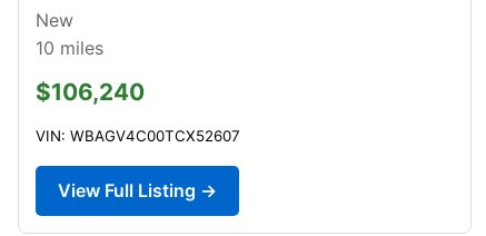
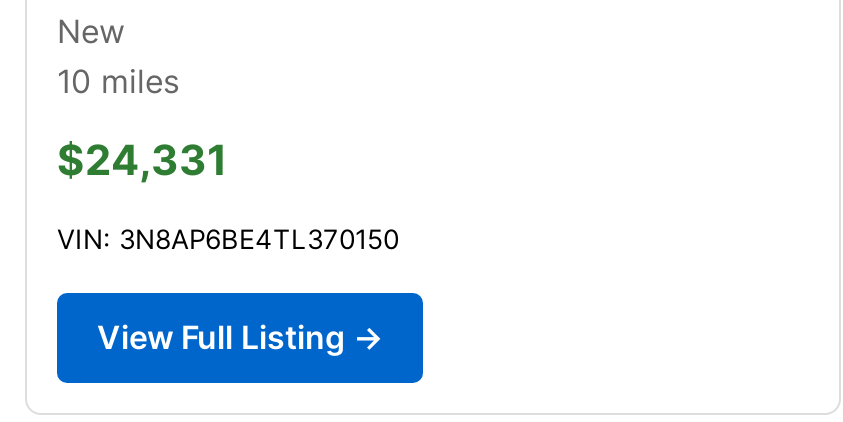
[36,78,145,106] $106,240 -> [57,135,227,185] $24,331
[36,127,240,145] VIN: WBAGV4C00TCX52607 -> [57,223,399,255] VIN: 3N8AP6BE4TL370150

